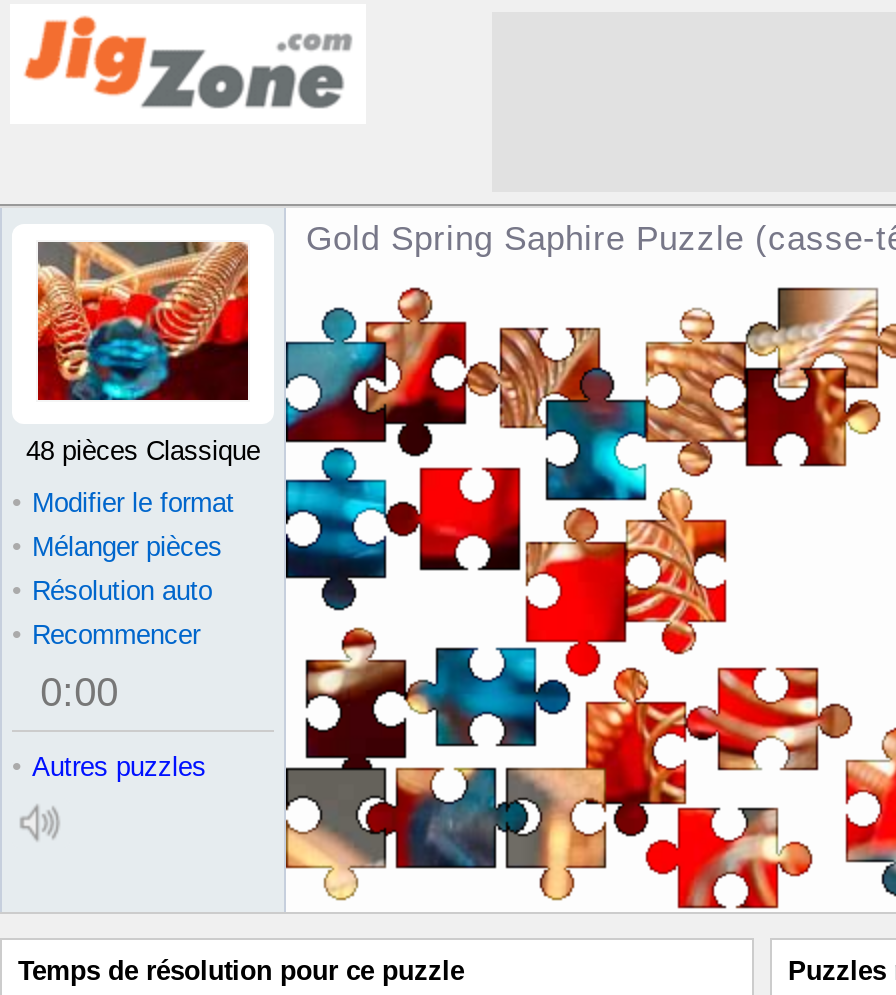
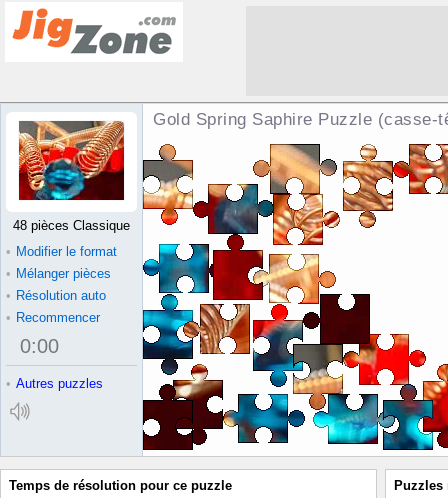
[284,286,890,910] [image] -> [142,143,445,454] [image]

